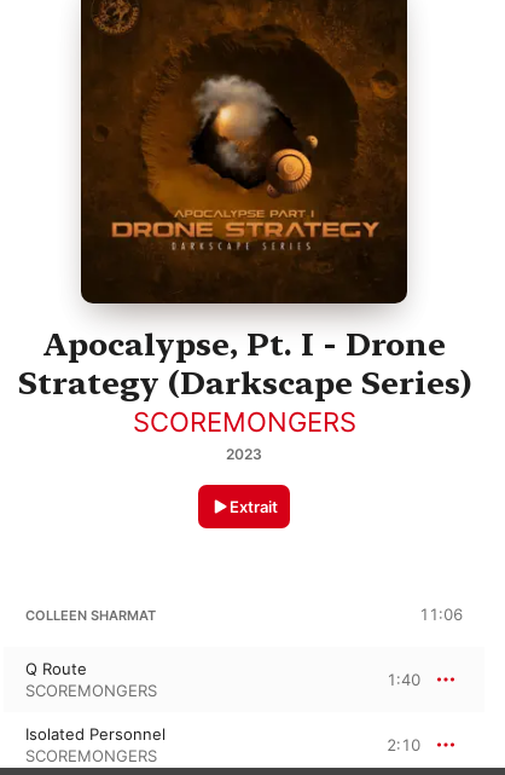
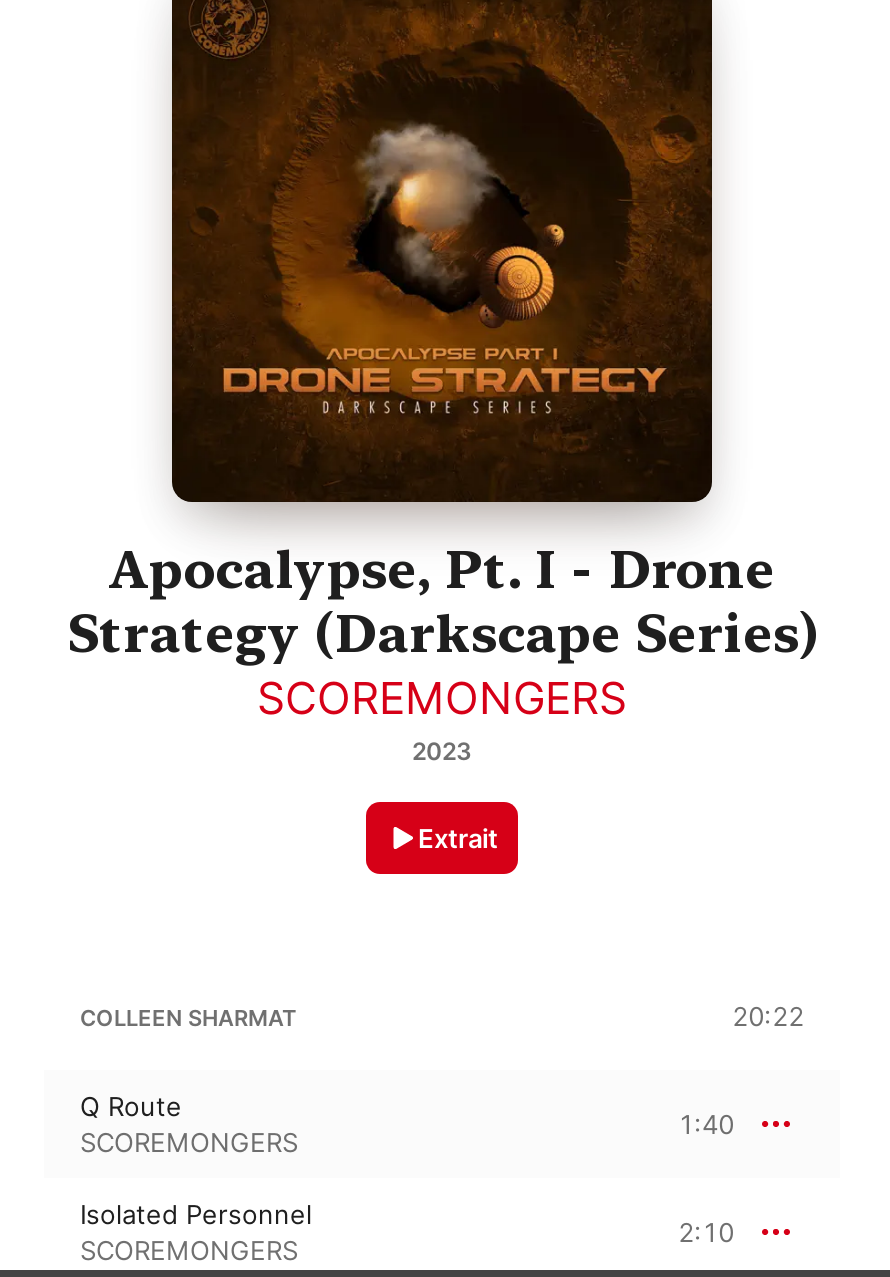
[419,605,463,624] 11:06 -> [732,1001,804,1033] 20:22

